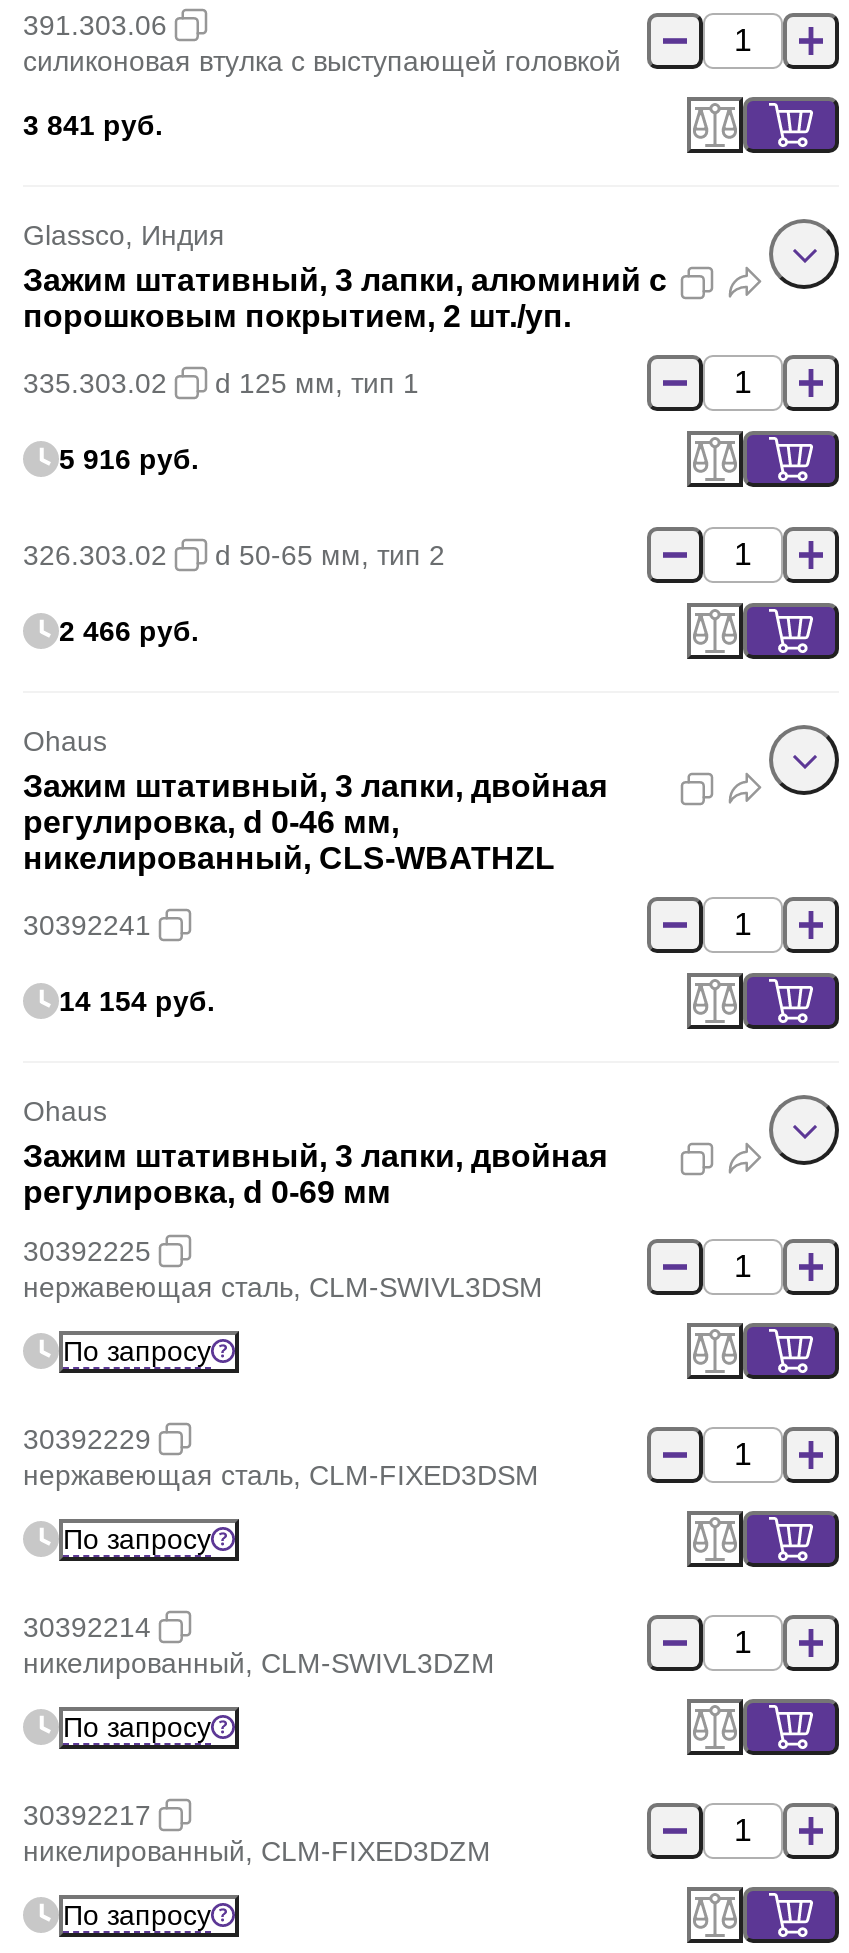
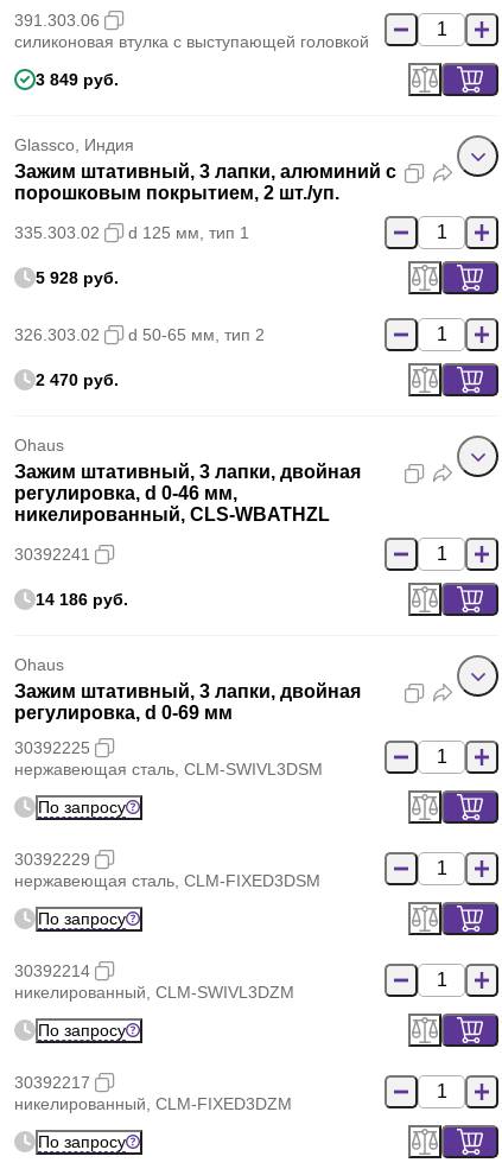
[23,109,163,141] 3 841 руб. -> [36,70,119,89] 3 849 руб.
[59,443,199,475] 5 916 руб. -> [36,268,119,287] 5 928 руб.
[59,615,199,647] 2 466 руб. -> [36,370,119,389] 2 470 руб.
[59,985,215,1017] 14 154 руб. -> [36,590,128,609] 14 186 руб.

